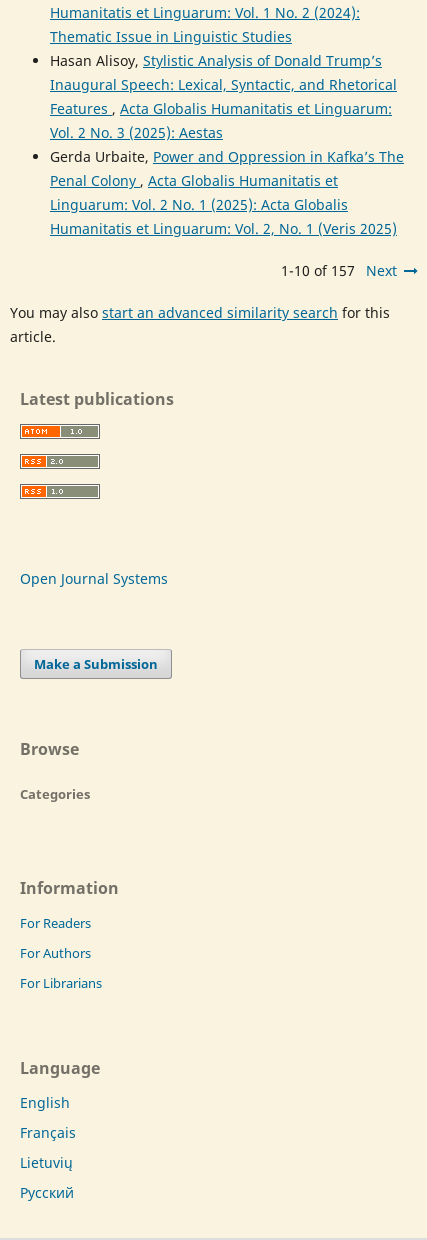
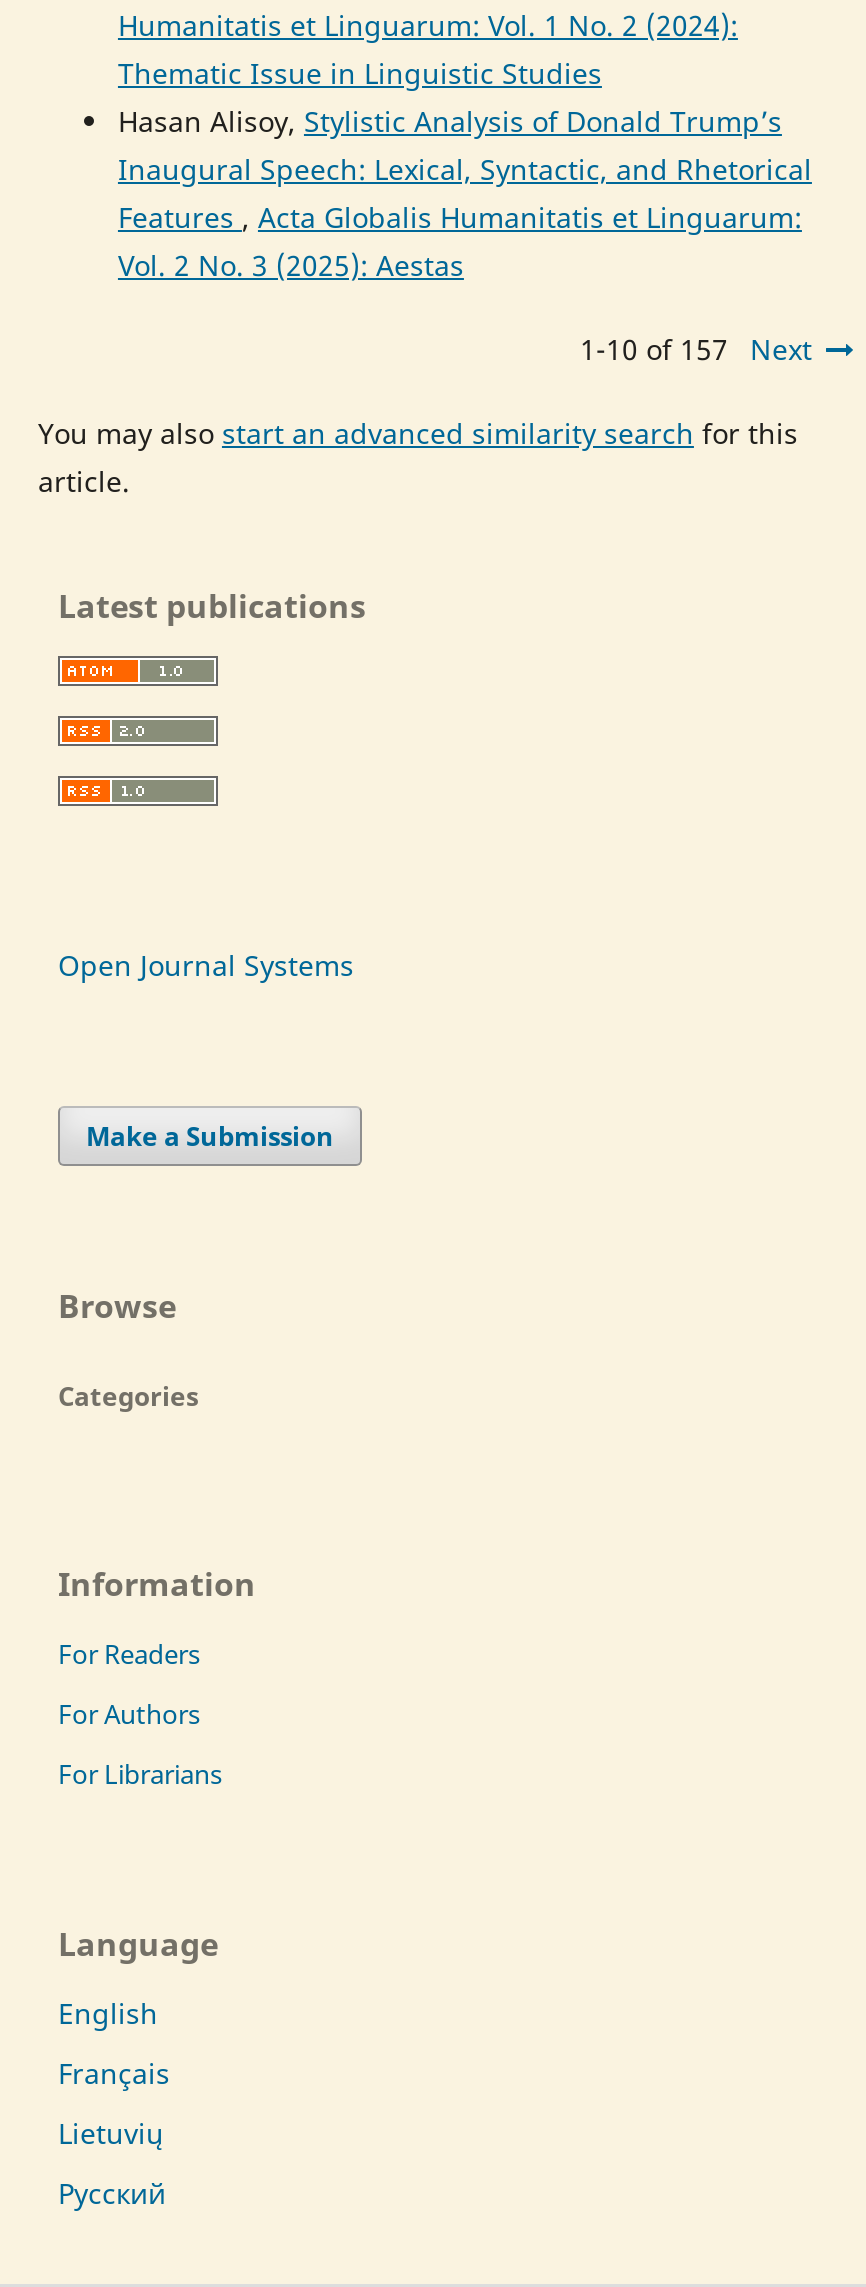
[50,147,404,238] Gerda Urbaite, Power and Oppression in Kafka’s The | Penal Colony, Acta Globalis Humanitatis et | Linguarum: Vol. 2 No. 1 (2025): Acta Globalis | Humanitatis et Linguarum: Vol. 2, No. 1 (Veris 2025) -> none

